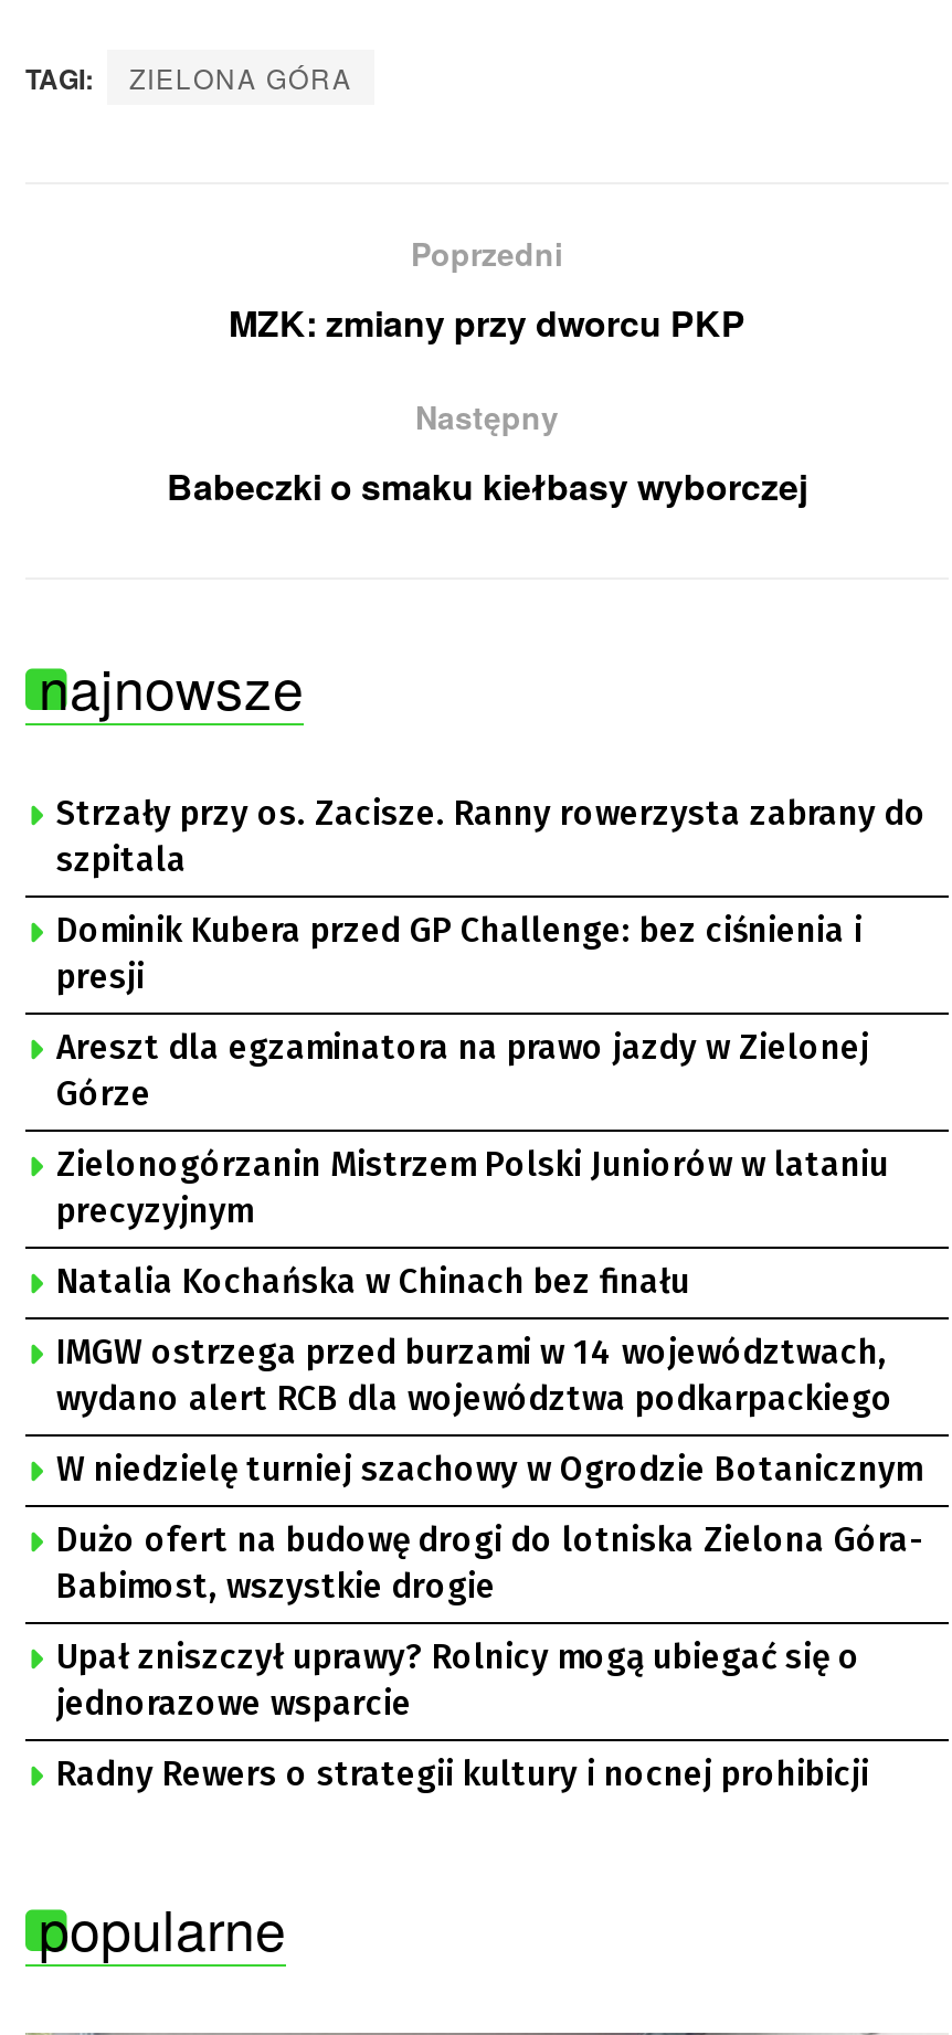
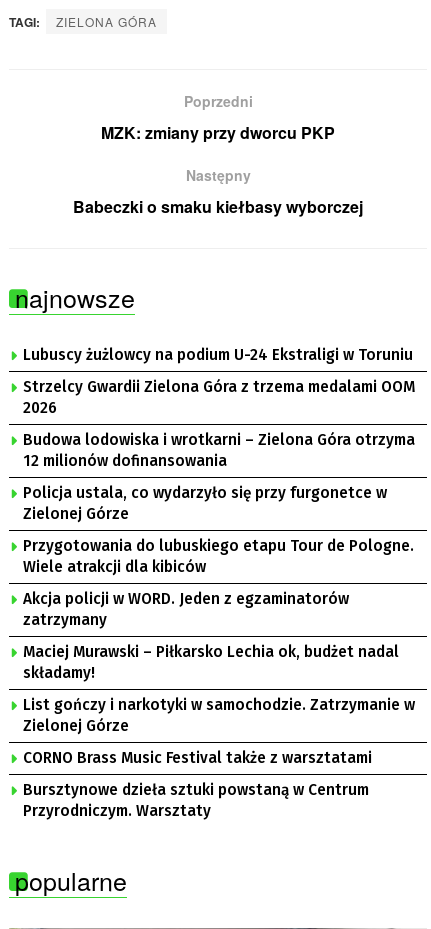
[56,795,927,881] Strzały przy os. Zacisze. Ranny rowerzysta zabrany do | szpitala -> [23,346,414,364] Lubuscy żużlowcy na podium U-24 Ekstraligi w Toruniu
[56,912,863,998] Dominik Kubera przed GP Challenge: bez ciśnienia i | presji -> [23,378,415,417] Strzelcy Gwardii Zielona Góra z trzema medalami OOM | 2026
[56,1029,869,1115] Areszt dla egzaminatora na prawo jazdy w Zielonej | Górze -> [23,431,415,470] Budowa lodowiska i wrotkarni – Zielona Góra otrzyma | 12 milionów dofinansowania
[56,1146,889,1232] Zielonogórzanin Mistrzem Polski Juniorów w lataniu | precyzyjnym -> [23,484,387,523] Policja ustala, co wydarzyło się przy furgonetce w | Zielonej Górze
[56,1263,690,1303] Natalia Kochańska w Chinach bez finału -> [23,537,414,576] Przygotowania do lubuskiego etapu Tour de Pologne. | Wiele atrakcji dla kibiców
[56,1334,893,1420] IMGW ostrzega przed burzami w 14 województwach, | wydano alert RCB dla województwa podkarpackiego -> [23,590,349,629] Akcja policji w WORD. Jeden z egzaminatorów | zatrzymany
[56,1451,922,1491] W niedzielę turniej szachowy w Ogrodzie Botanicznym -> [23,643,399,682] Maciej Murawski – Piłkarsko Lechia ok, budżet nadal | składamy!
[56,1522,924,1608] Dużo ofert na budowę drogi do lotniska Zielona Góra- | Babimost, wszystkie drogie -> [23,696,415,735] List gończy i narkotyki w samochodzie. Zatrzymanie w | Zielonej Górze
[56,1639,860,1725] Upał zniszczył uprawy? Rolnicy mogą ubiegać się o | jednorazowe wsparcie -> [23,749,372,767] CORNO Brass Music Festival także z warsztatami
[56,1756,869,1795] Radny Rewers o strategii kultury i nocnej prohibicji -> [23,781,369,820] Bursztynowe dzieła sztuki powstaną w Centrum | Przyrodniczym. Warsztaty

